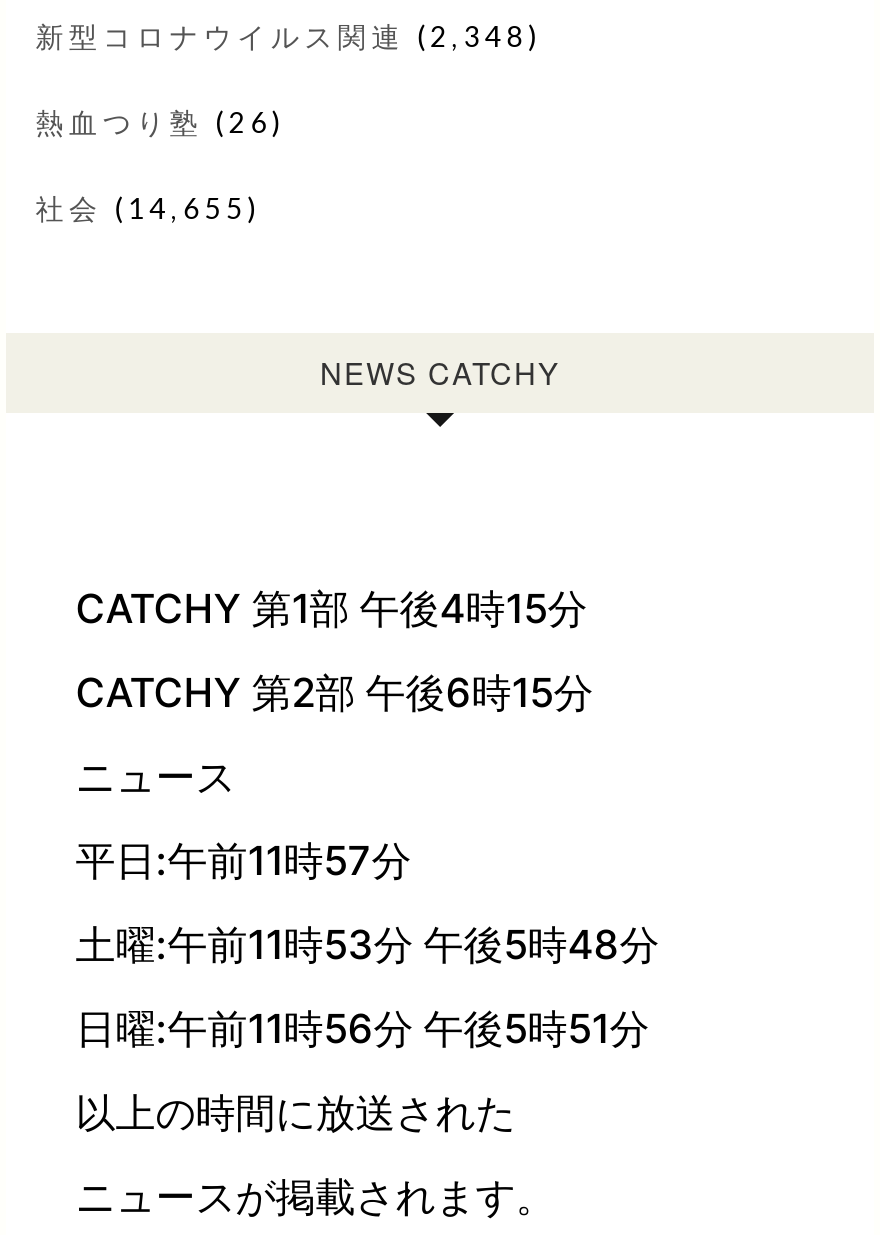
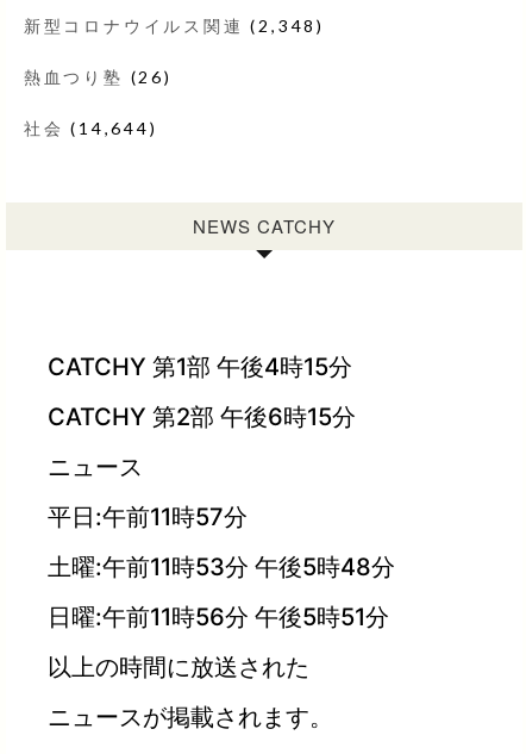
[35,191,261,225] 社会(14,655) -> [23,118,158,138] 社会(14,644)

